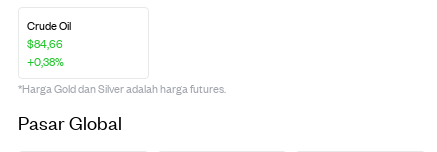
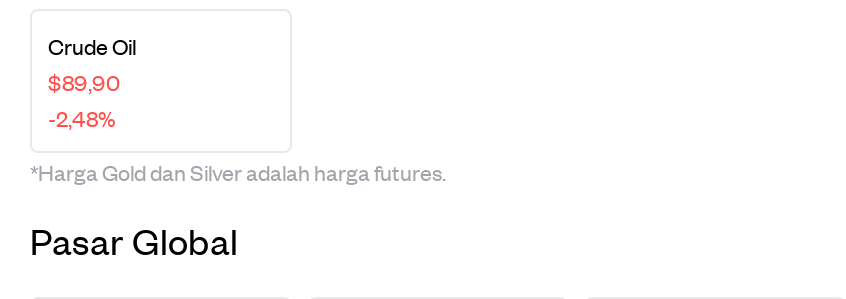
[27,34,63,52] $84,66 -> [48,63,120,99] $89,90
[27,52,64,70] +0,38% -> [48,99,116,135] -2,48%

